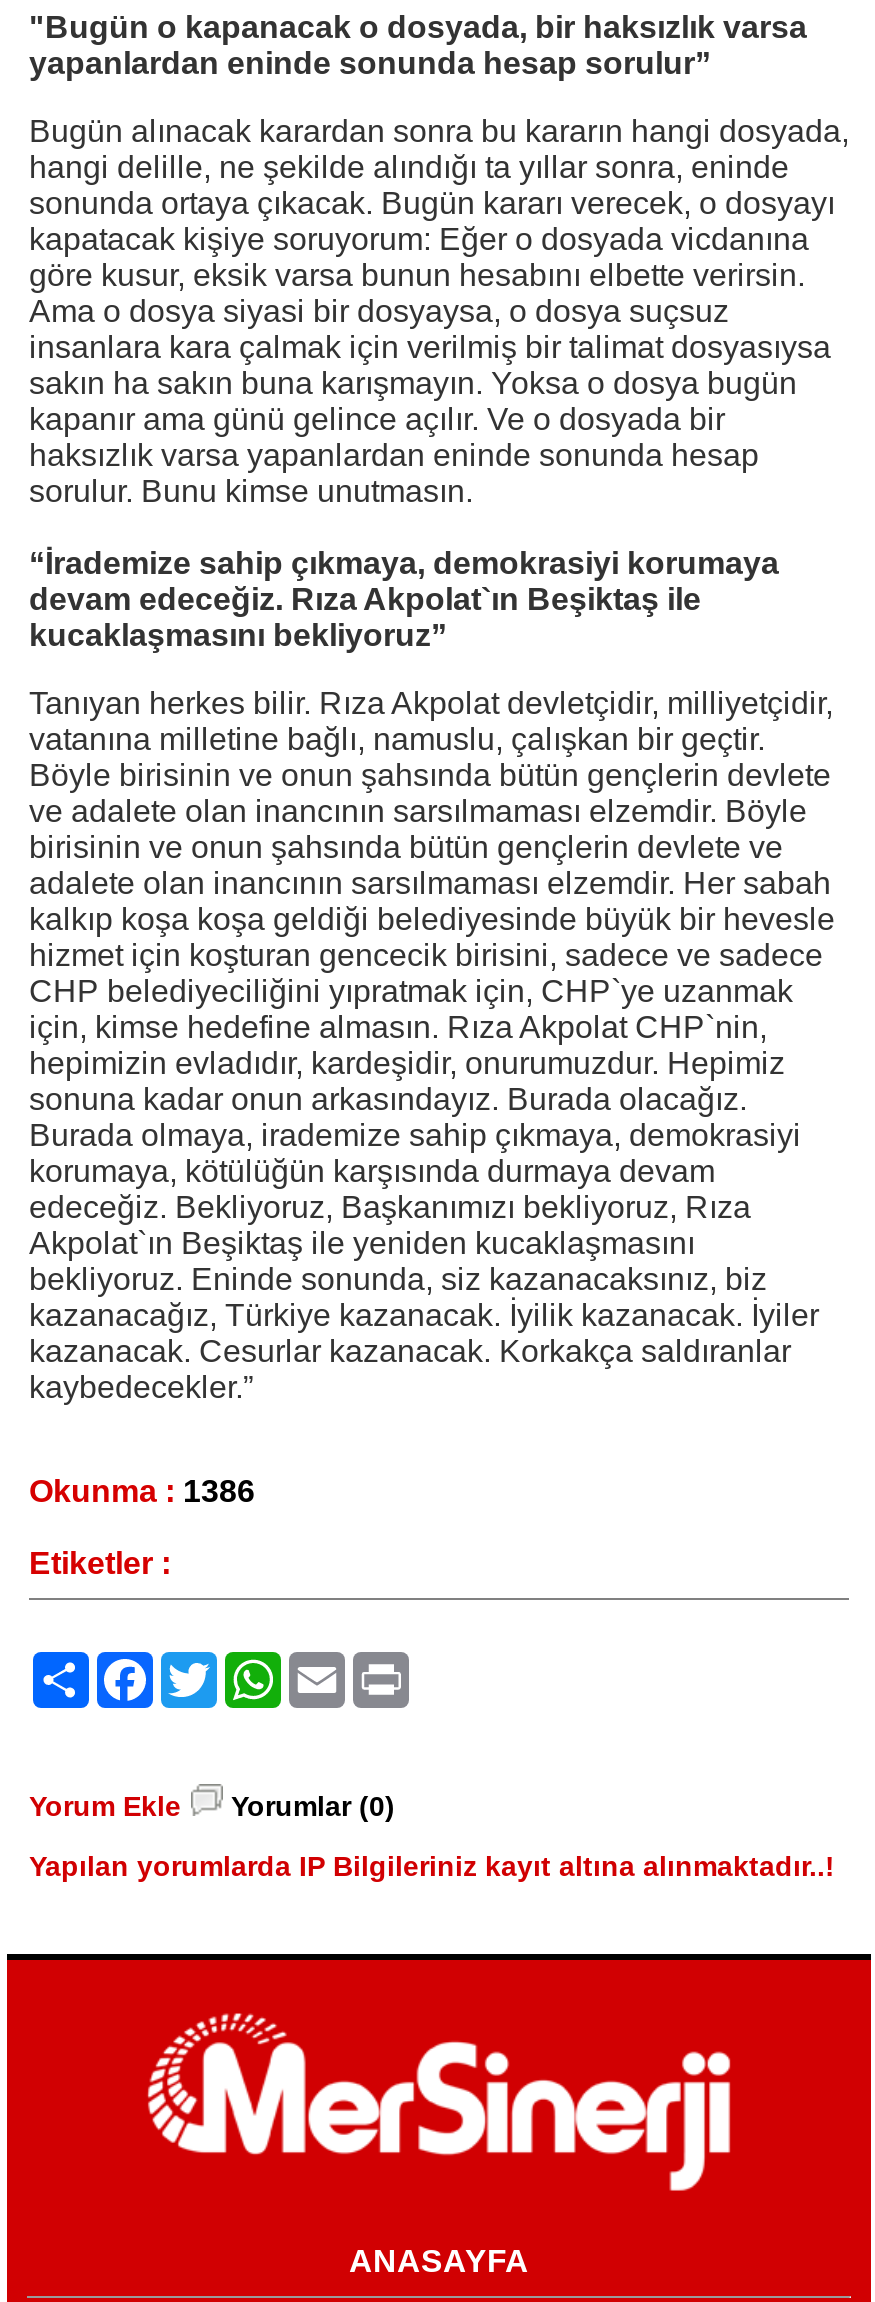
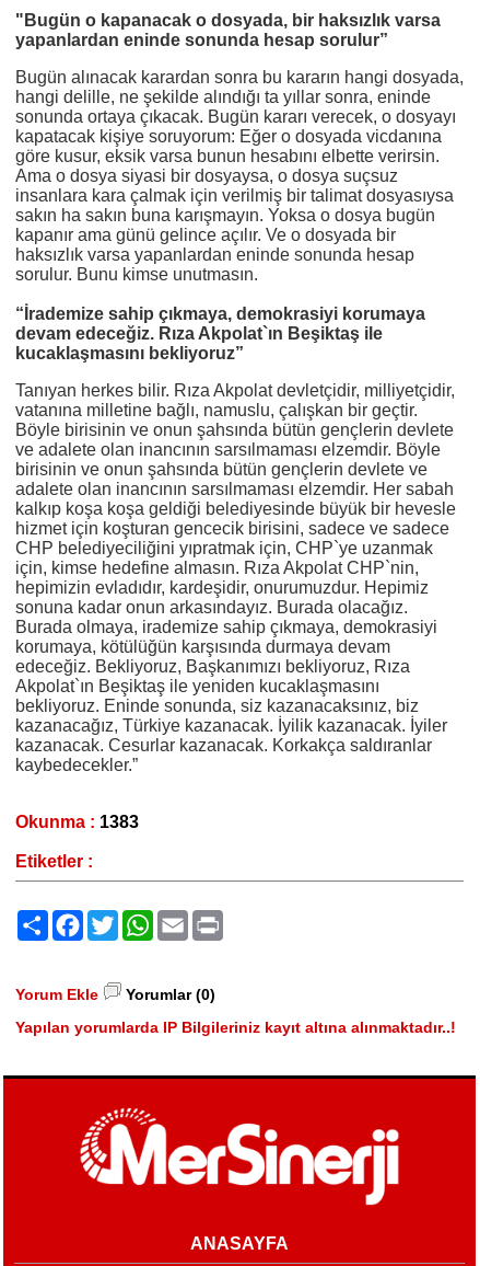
[29,1474,255,1508] Okunma : 1386 -> [15,812,139,831] Okunma : 1383

